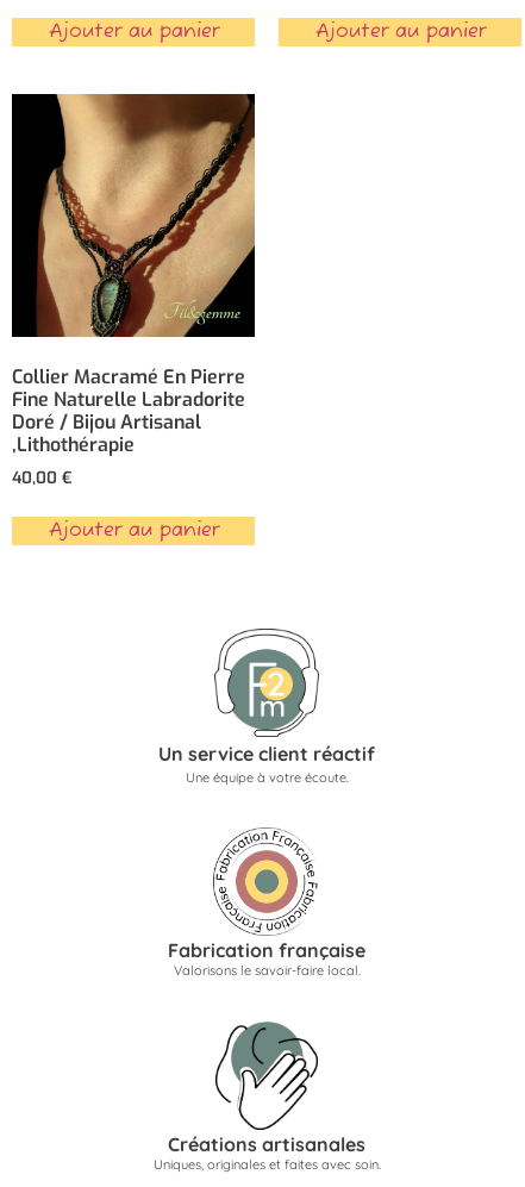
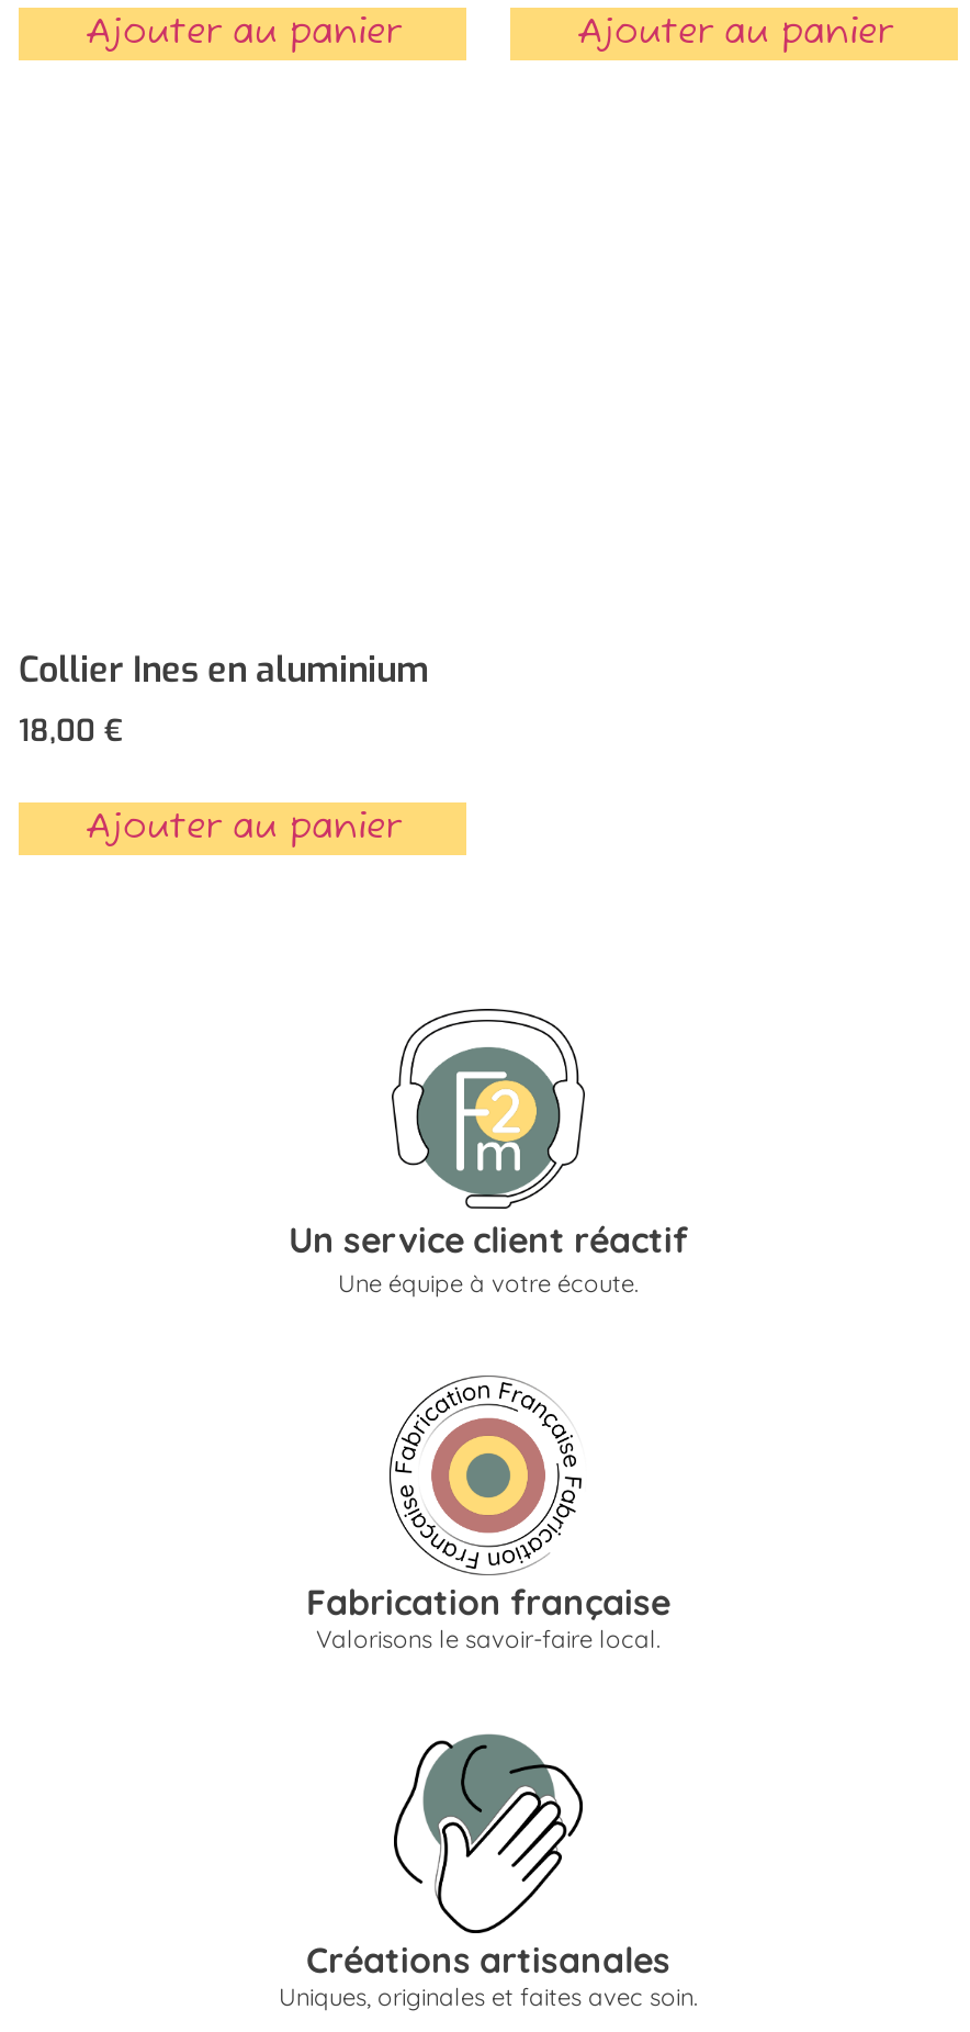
[11,93,256,338] [image] -> none
[12,365,245,489] Collier Macramé En Pierre | Fine Naturelle Labradorite | Doré / Bijou Artisanal | ,Lithothérapie | 40,00 € -> [19,647,429,751] Collier Ines en aluminium | 18,00 €

